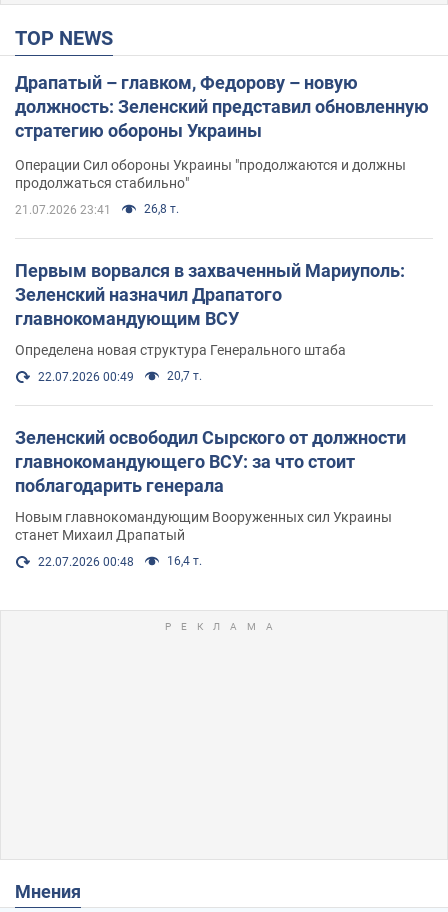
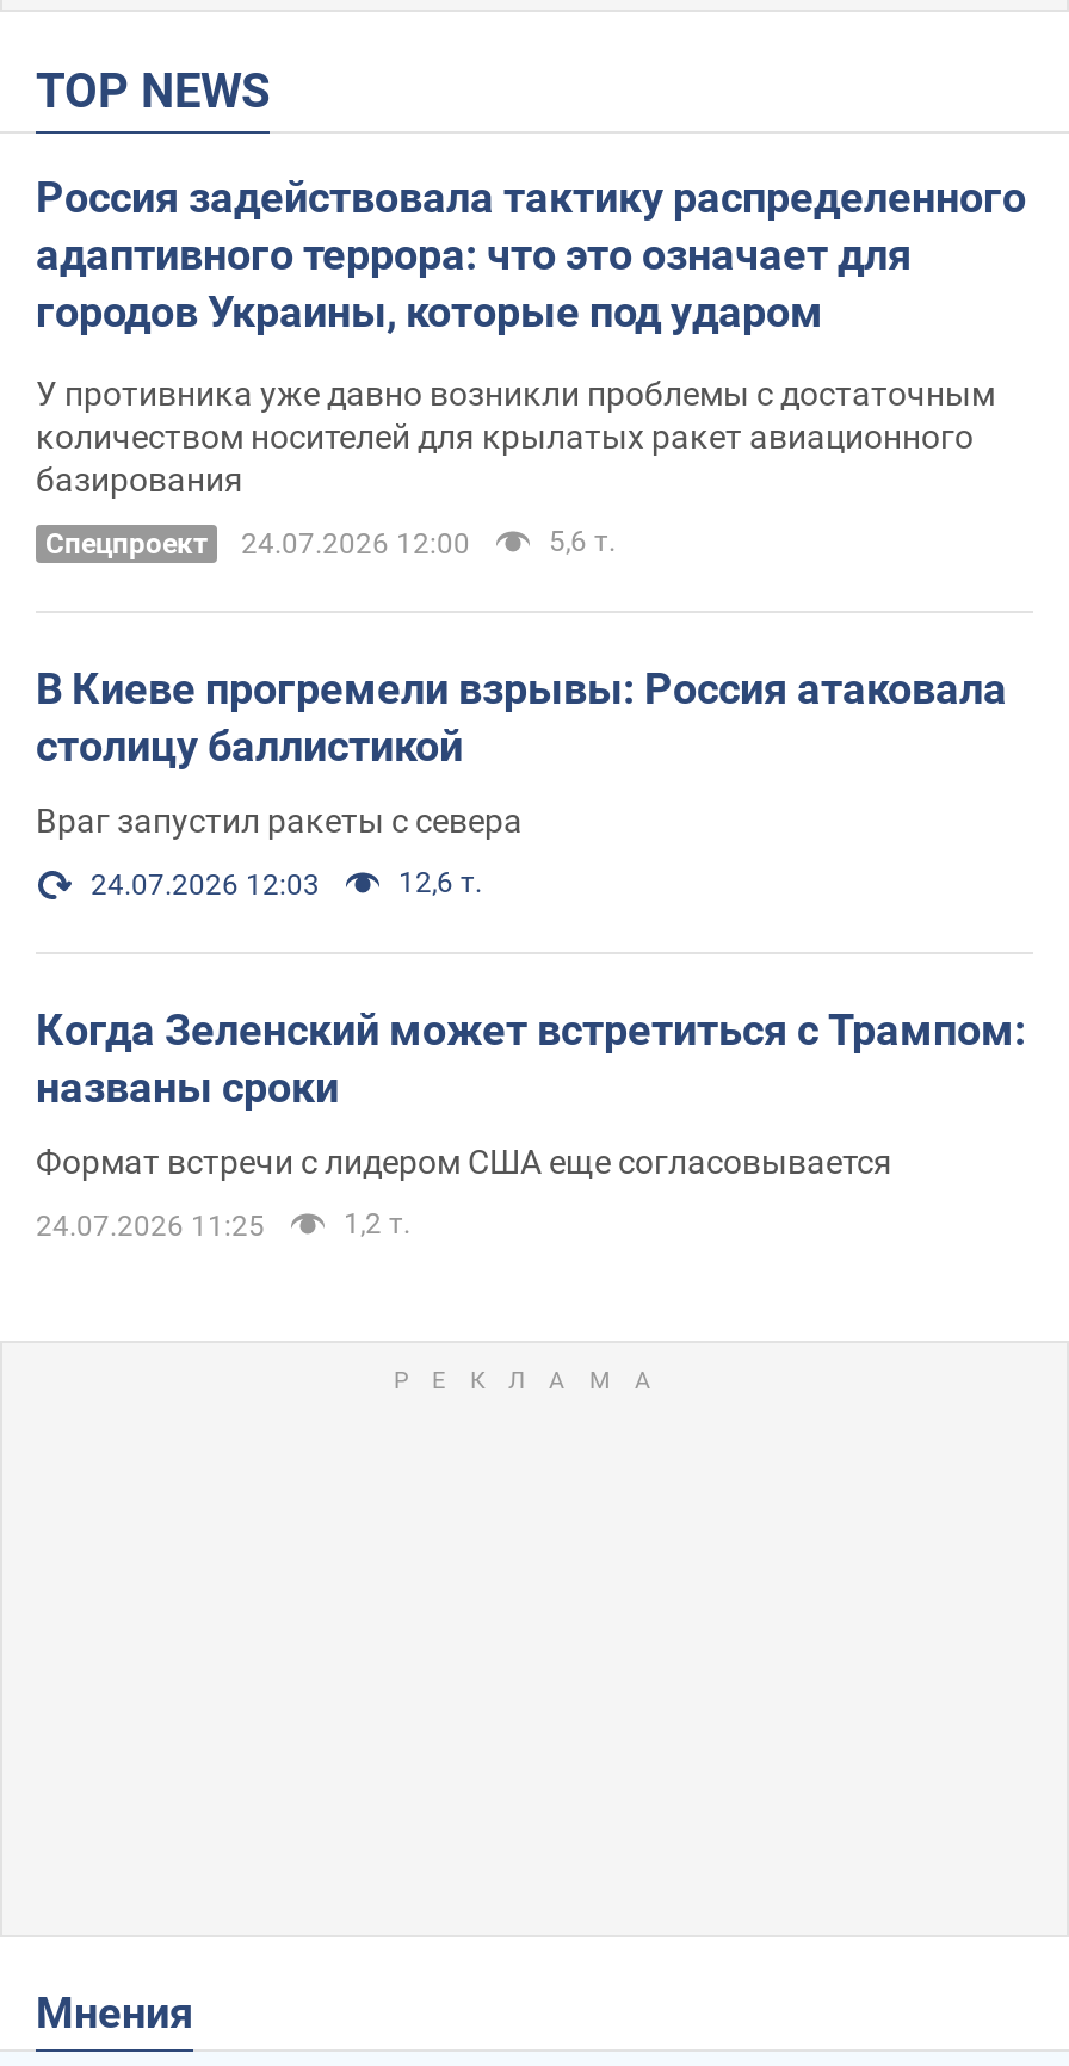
[15,72,429,141] Драпатый – главком, Федорову – новую | должность: Зеленский представил обновленную | стратегию обороны Украины -> [36,171,1026,336] Россия задействовала тактику распределенного | адаптивного террора: что это означает для | городов Украины, которые под ударом
[15,157,406,191] Операции Сил обороны Украины "продолжаются и должны | продолжаться стабильно" -> [36,374,995,498] У противника уже давно возникли проблемы с достаточным | количеством носителей для крылатых ракет авиационного | базирования
[15,202,179,217] 21.07.2026 23:41 | 26,8 т. -> [45,524,616,560] Спецпроект | 24.07.2026 12:00 | 5,6 т.
[15,260,405,329] Первым ворвался в захваченный Мариуполь: | Зеленский назначил Драпатого | главнокомандующим ВСУ -> [36,663,1007,770] В Киеве прогремели взрывы: Россия атаковала | столицу баллистикой
[15,342,346,358] Определена новая структура Генерального штаба -> [36,801,523,839] Враг запустил ракеты с севера
[38,369,202,384] 22.07.2026 00:49 | 20,7 т. -> [91,865,482,901] 24.07.2026 12:03 | 12,6 т.
[15,427,406,496] Зеленский освободил Сырского от должности | главнокомандующего ВСУ: за что стоит | поблагодарить генерала -> [36,1004,1026,1111] Когда Зеленский может встретиться с Трампом: | названы сроки
[15,509,392,543] Новым главнокомандующим Вооруженных сил Украины | станет Михаил Драпатый -> [36,1142,892,1180] Формат встречи с лидером США еще согласовывается
[38,554,202,569] 22.07.2026 00:48 | 16,4 т. -> [36,1206,410,1242] 24.07.2026 11:25 | 1,2 т.

